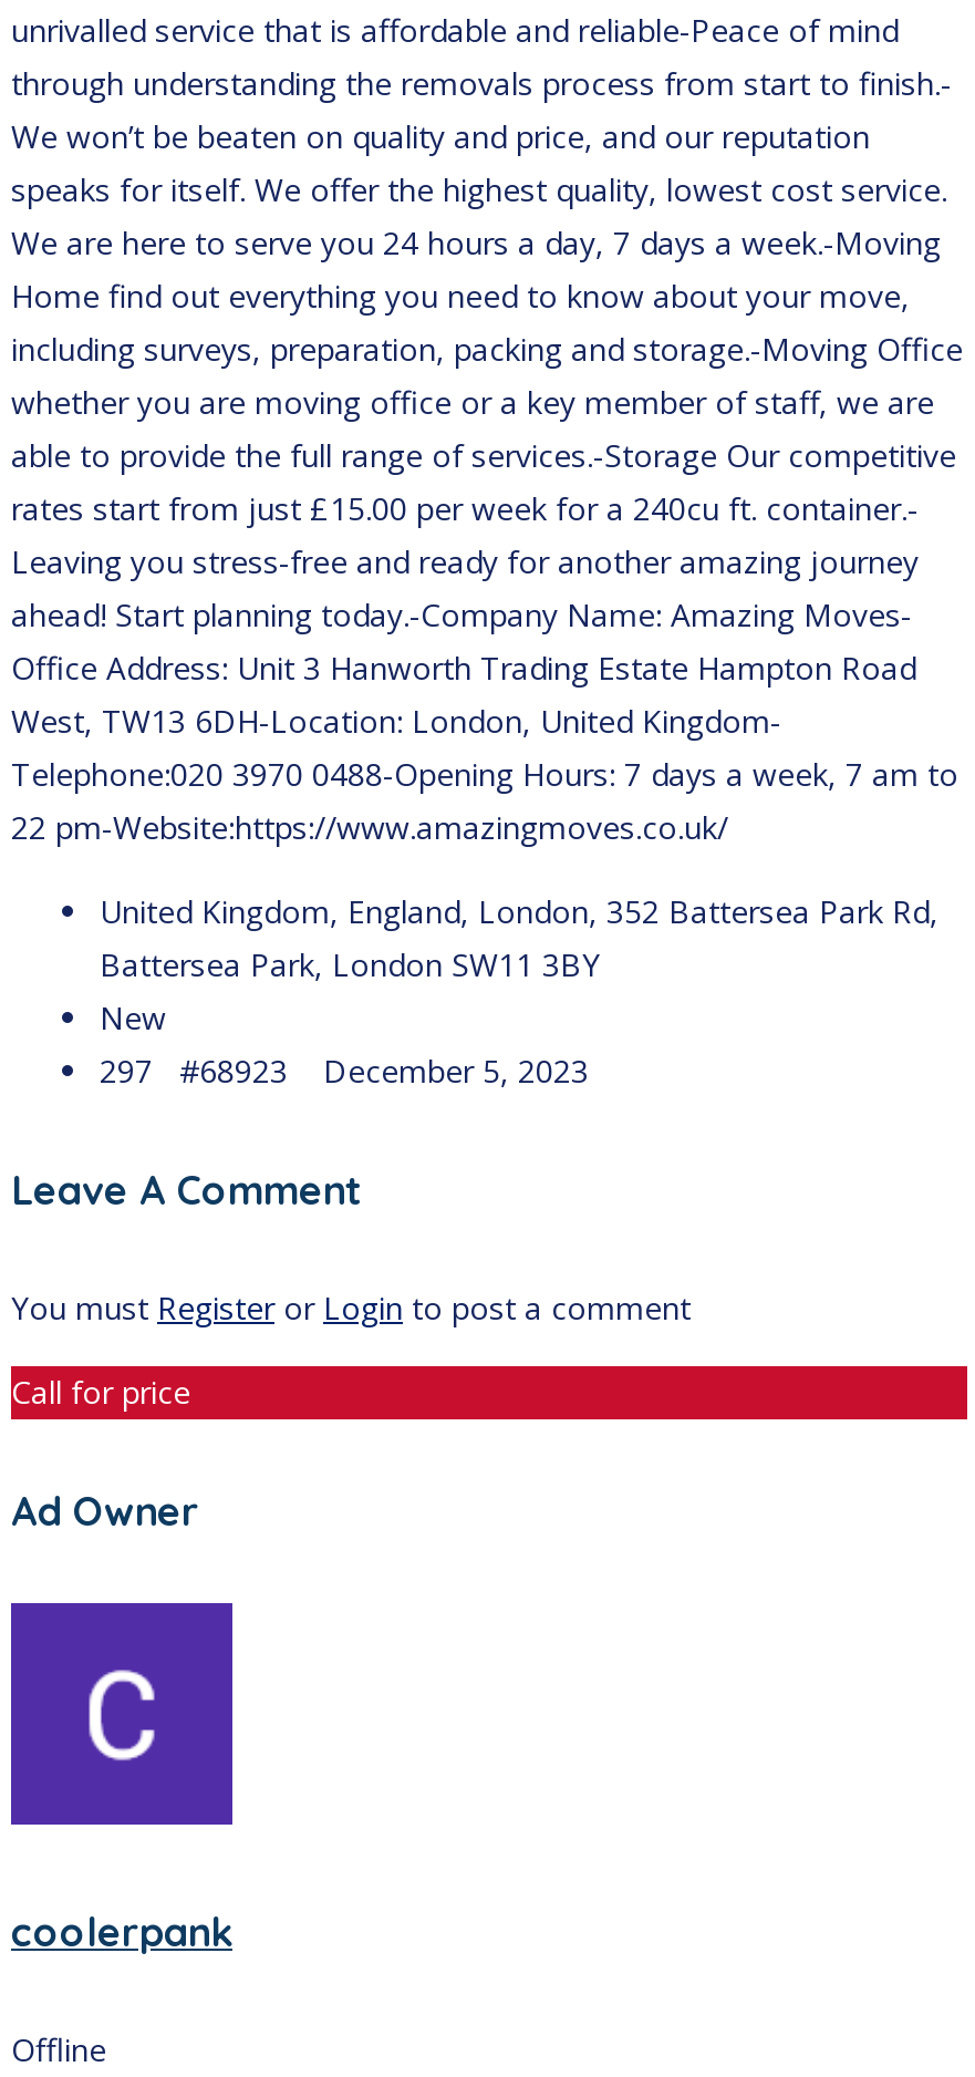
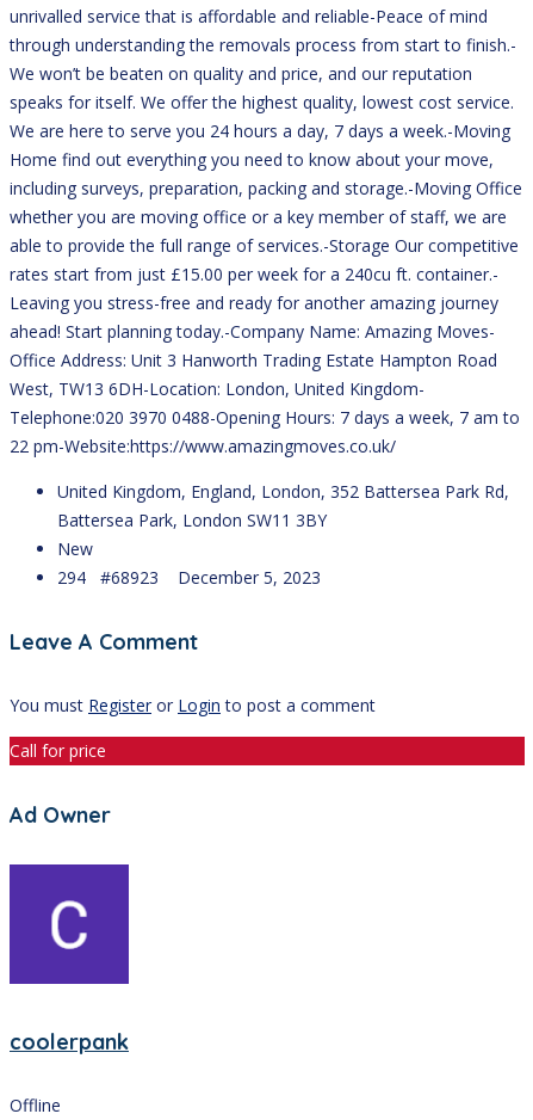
[100,1049,589,1091] 297 #68923 December 5, 2023 -> [57,565,321,588] 294 #68923 December 5, 2023

